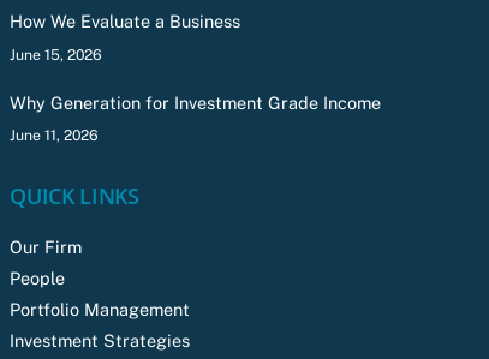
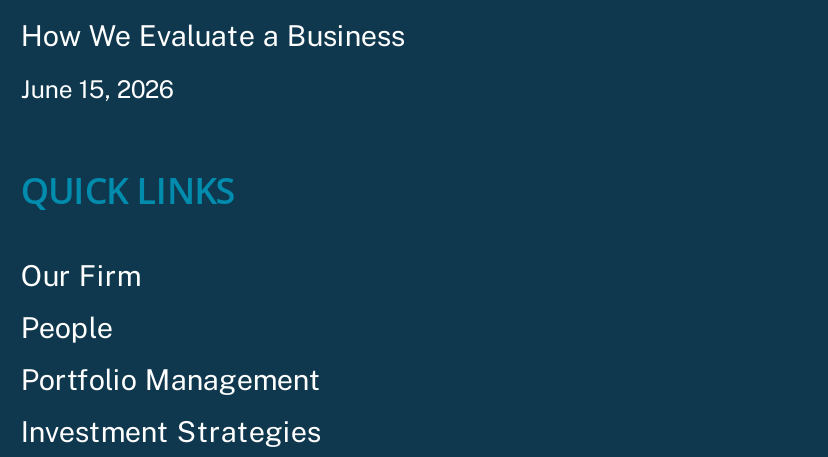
[10,92,381,145] Why Generation for Investment Grade Income | June 11, 2026 -> none

